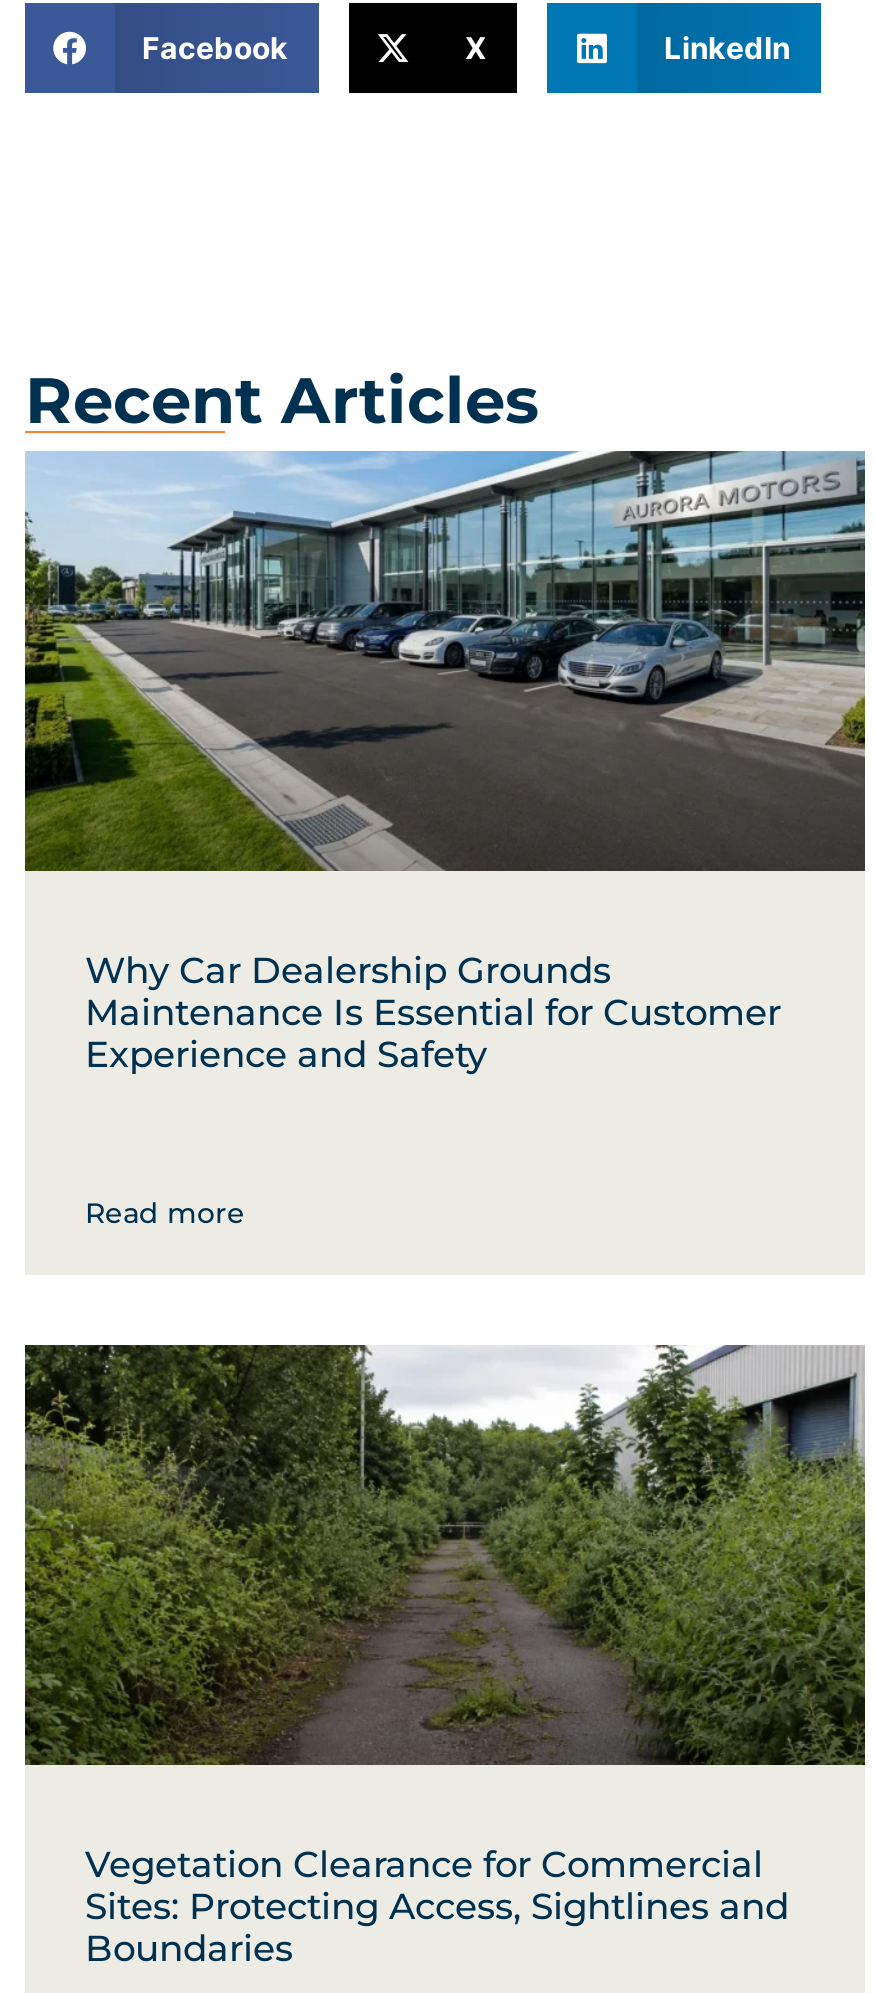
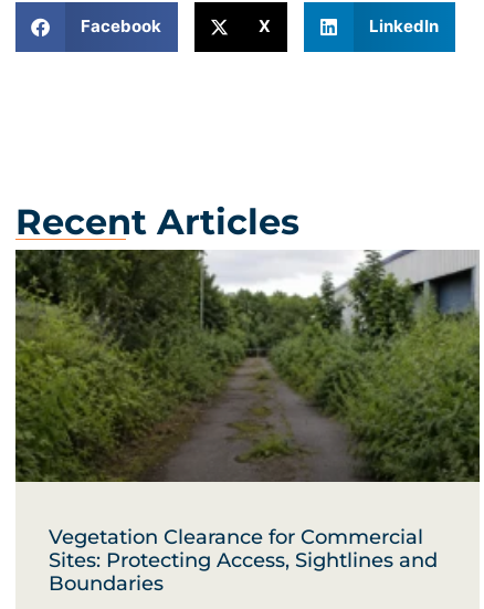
[25,449,865,1077] [image] | Why Car Dealership Grounds | Maintenance Is Essential for Customer | Experience and Safety -> none
[85,1195,245,1231] Read more -> none

